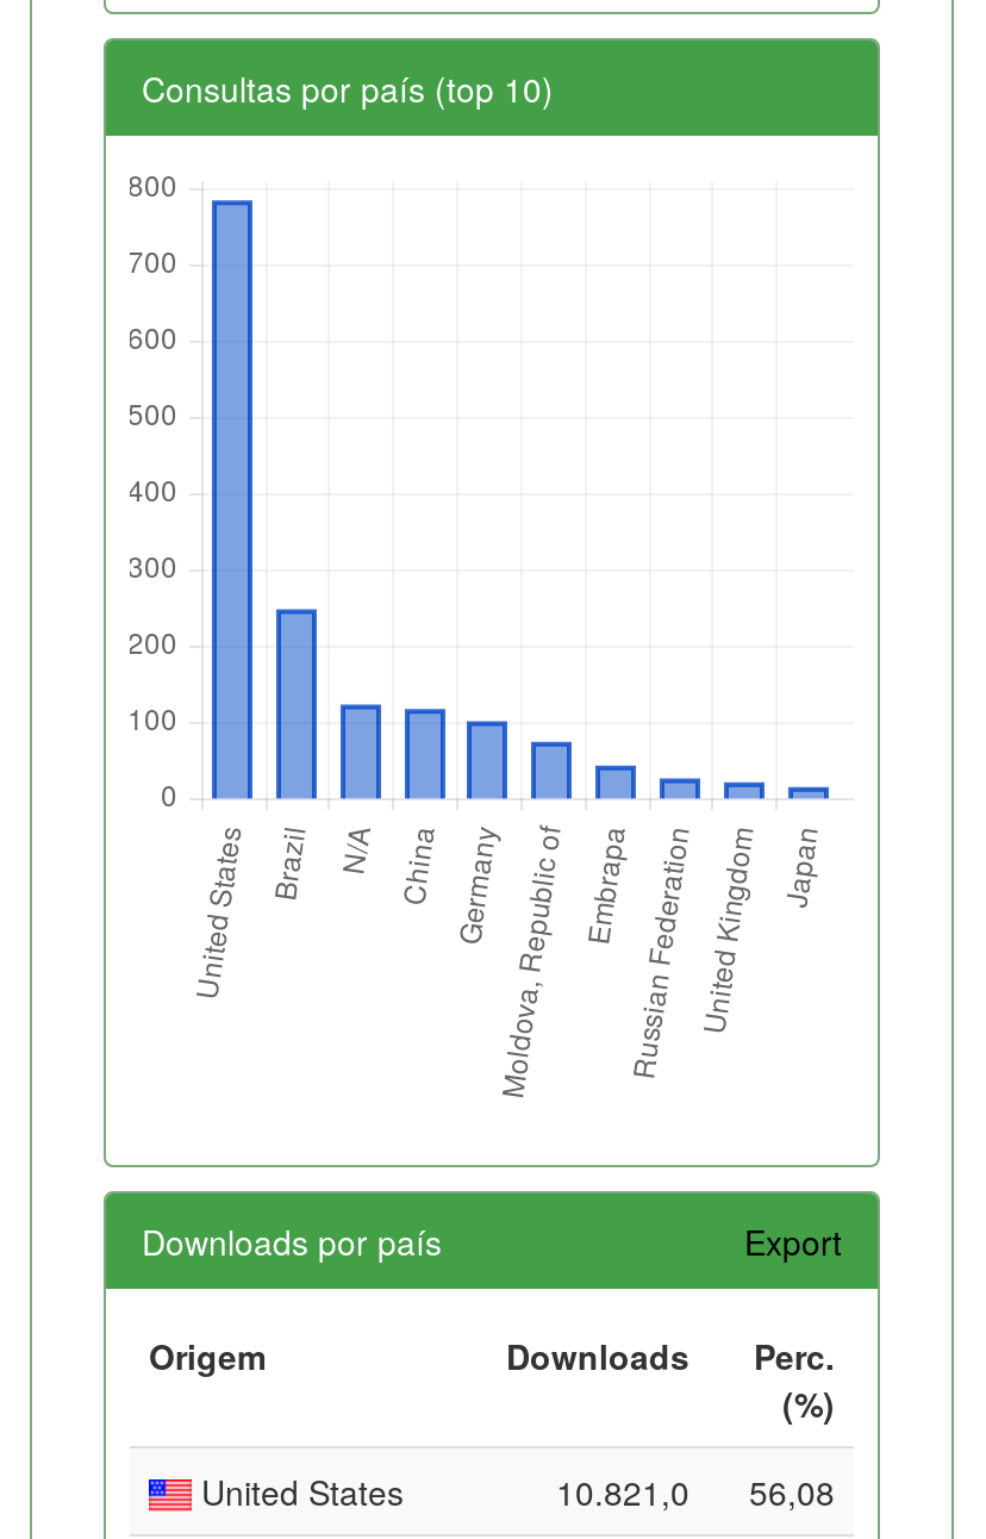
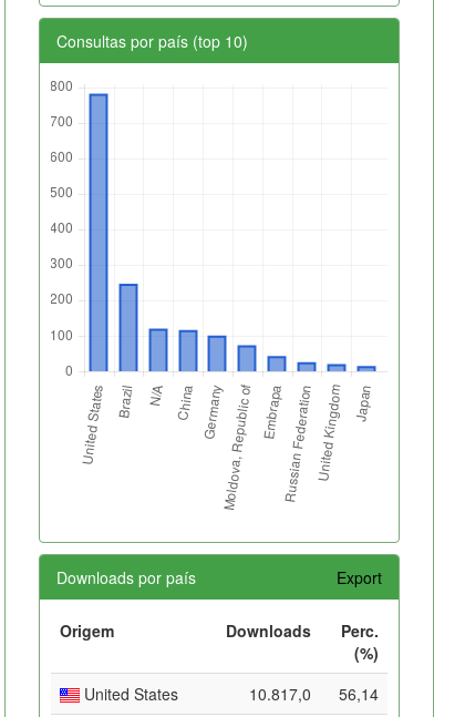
[556,1466,689,1514] 10.821,0 -> [249,682,311,704] 10.817,0
[749,1466,835,1514] 56,08 -> [339,682,379,704] 56,14

